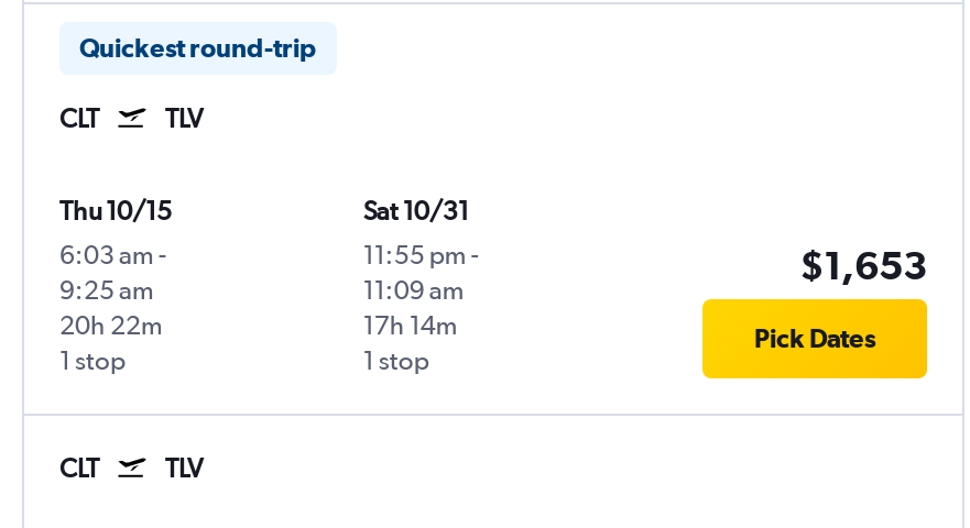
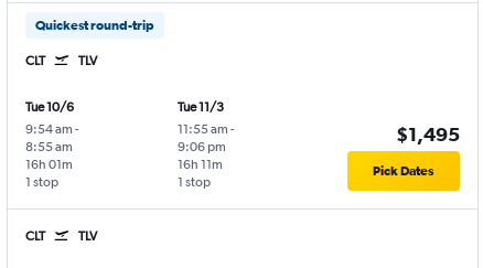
[59,195,172,305] Thu 10/15 | 6:03 am - | 9:25 am -> [25,99,79,154] Tue 10/6 | 9:54 am - | 8:55 am
[363,195,480,305] Sat 10/31 | 11:55 pm - | 11:09 am -> [177,99,235,154] Tue 11/3 | 11:55 am - | 9:06 pm
[799,242,927,286] $1,653 -> [396,122,460,144] $1,495
[59,310,163,341] 20h 22m -> [25,156,73,172] 16h 01m
[363,310,458,341] 17h 14m -> [177,156,223,172] 16h 11m

